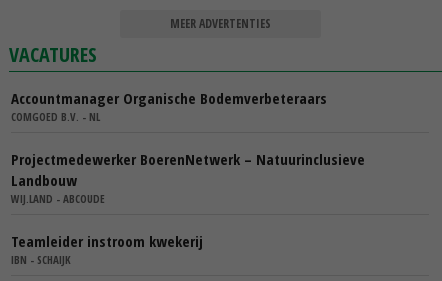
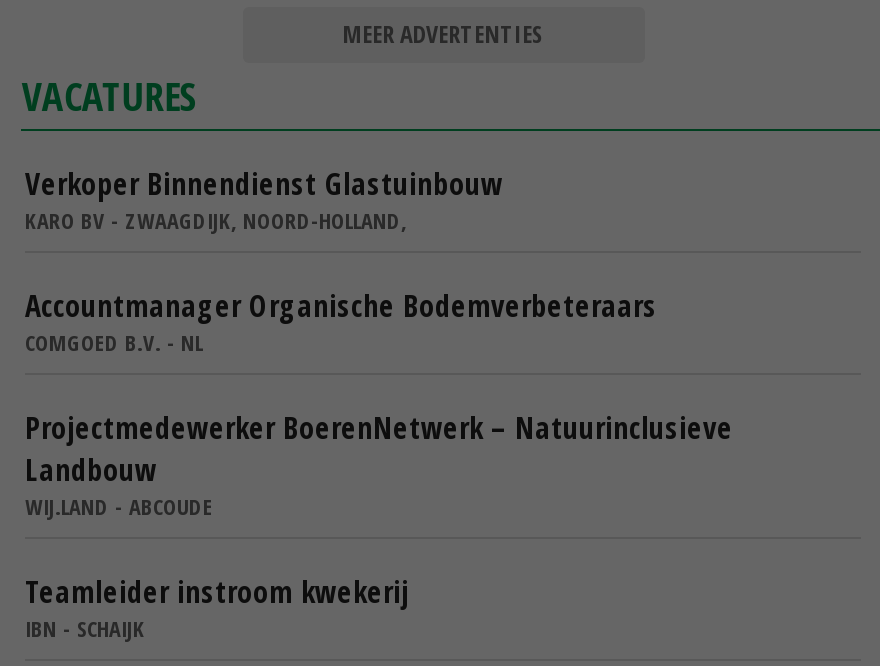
none -> [25,163,503,235] Verkoper Binnendienst Glastuinbouw | KARO BV - ZWAAGDIJK, NOORD-HOLLAND,

